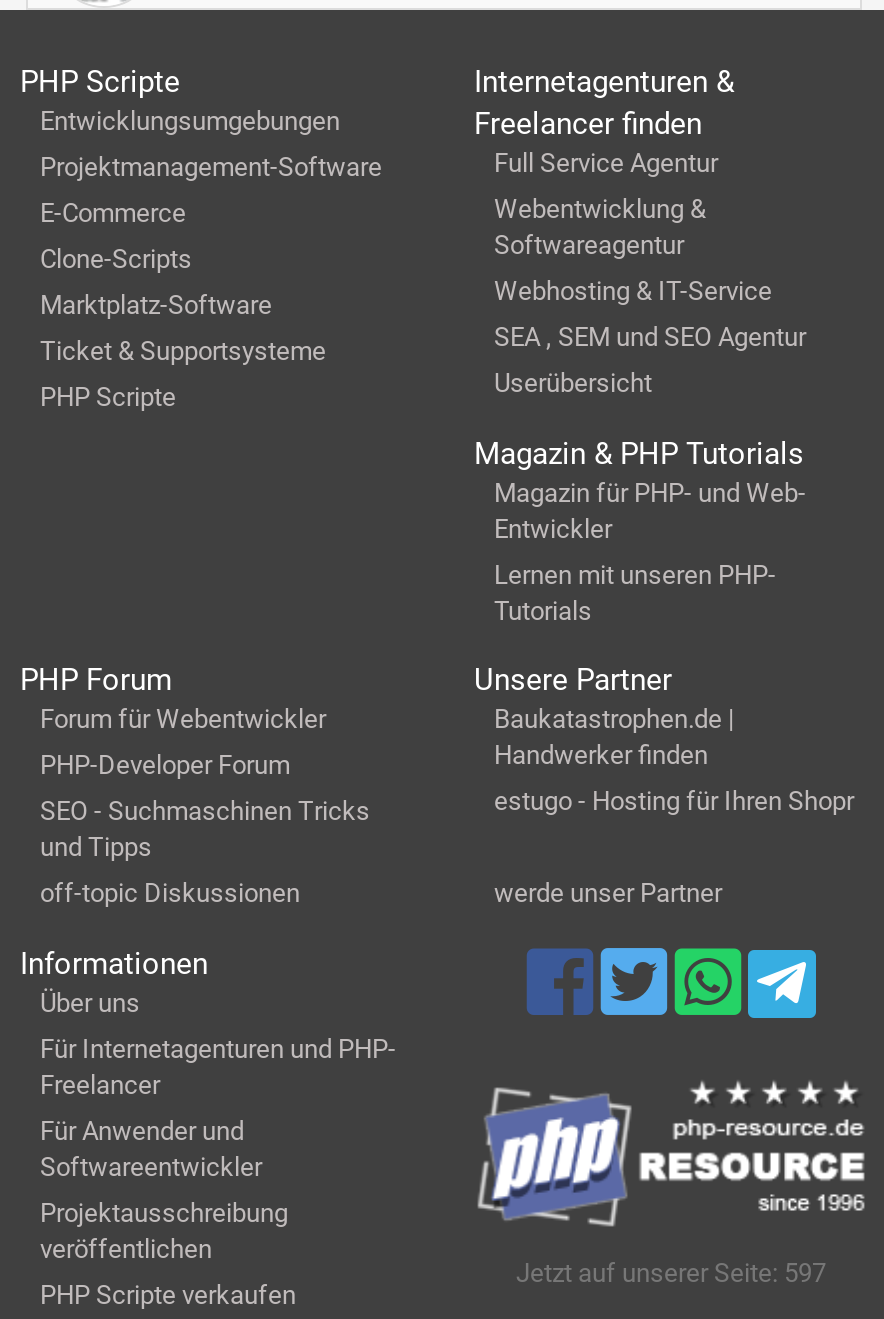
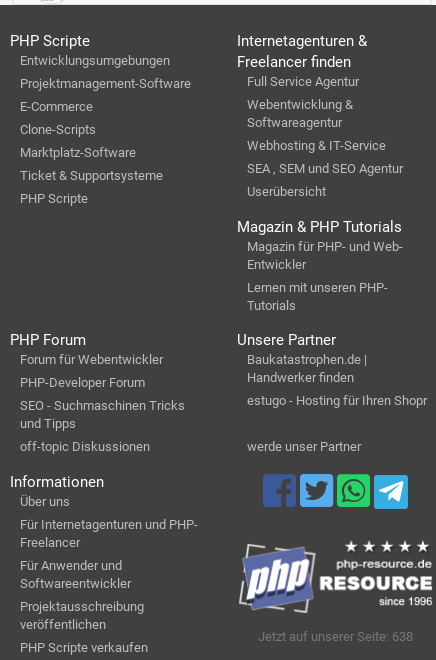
[516,1257,826,1287] Jetzt auf unserer Seite: 597 -> [258,629,413,644] Jetzt auf unserer Seite: 638

